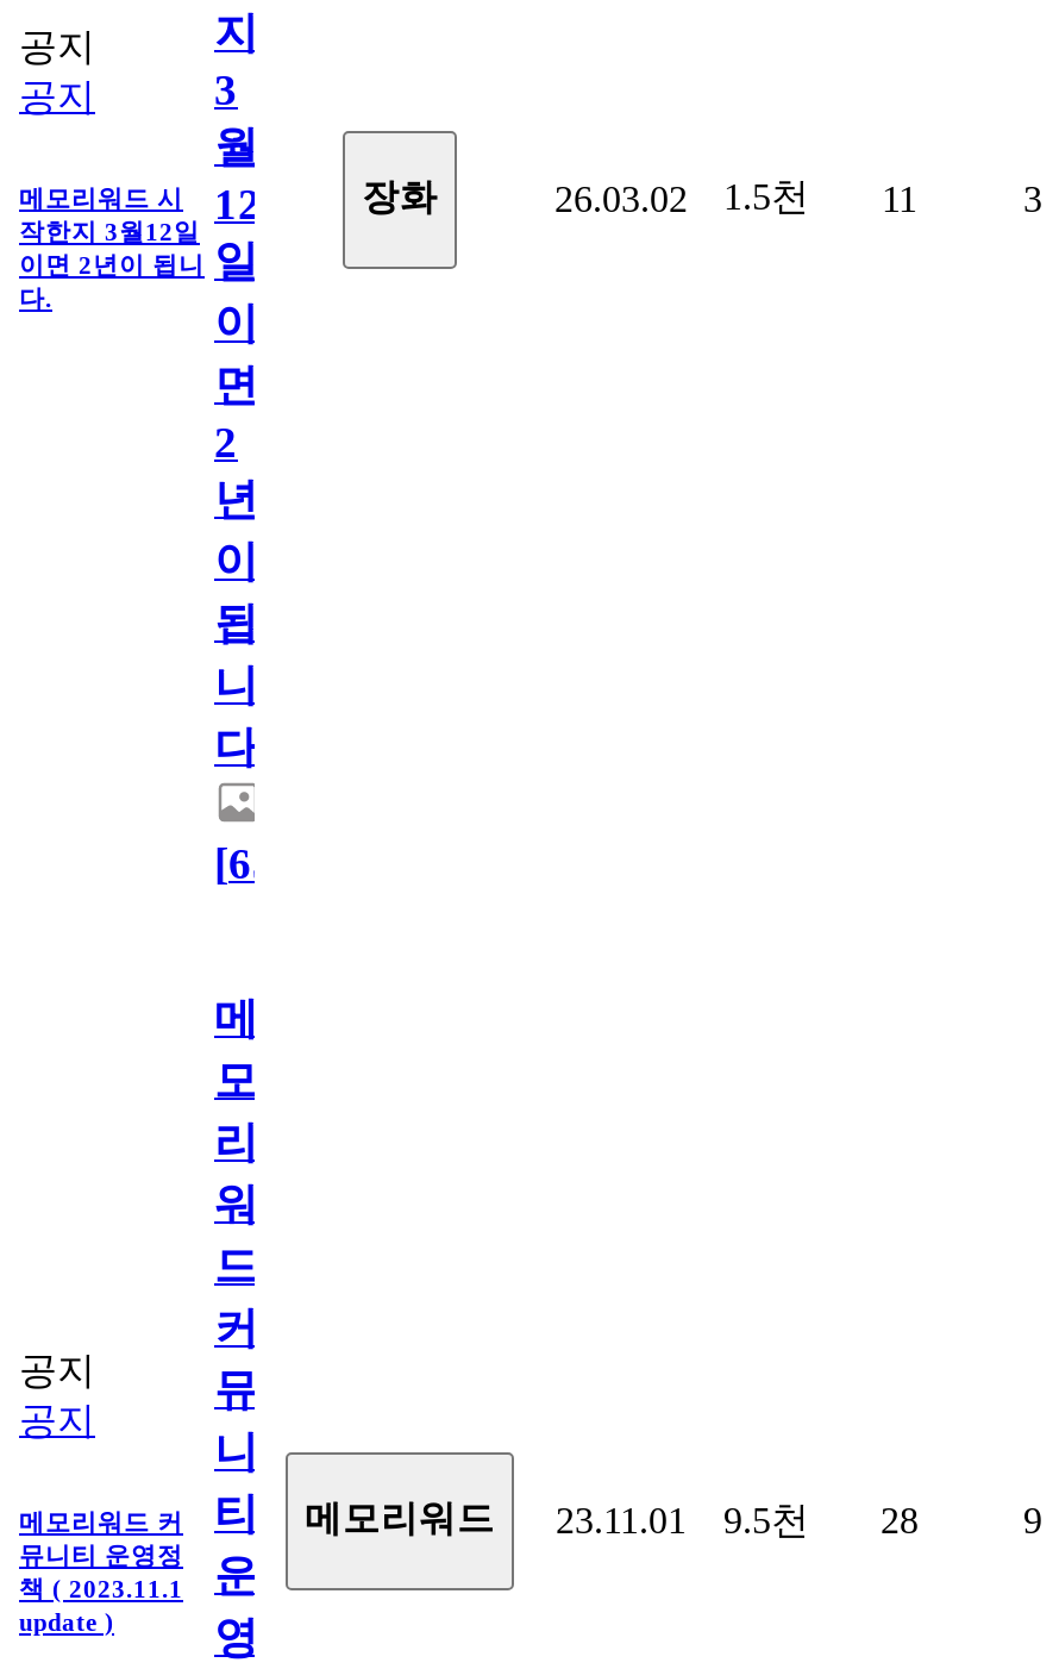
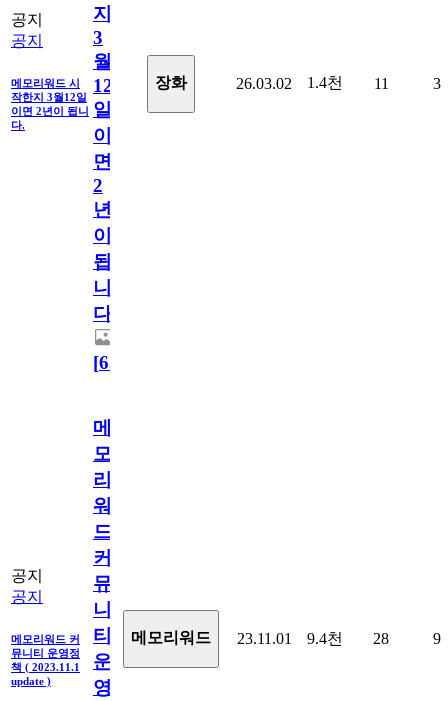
[554,175,917,218] 26.03.02 1.5천 11 -> [236,74,388,92] 26.03.02 1.4천 11
[19,1489,919,1539] 메모리워드 커 티 메모리워드 23.11.01 9.5천 28 -> [11,625,389,647] 메모리워드 커 티 메모리워드 23.11.01 9.4천 28

